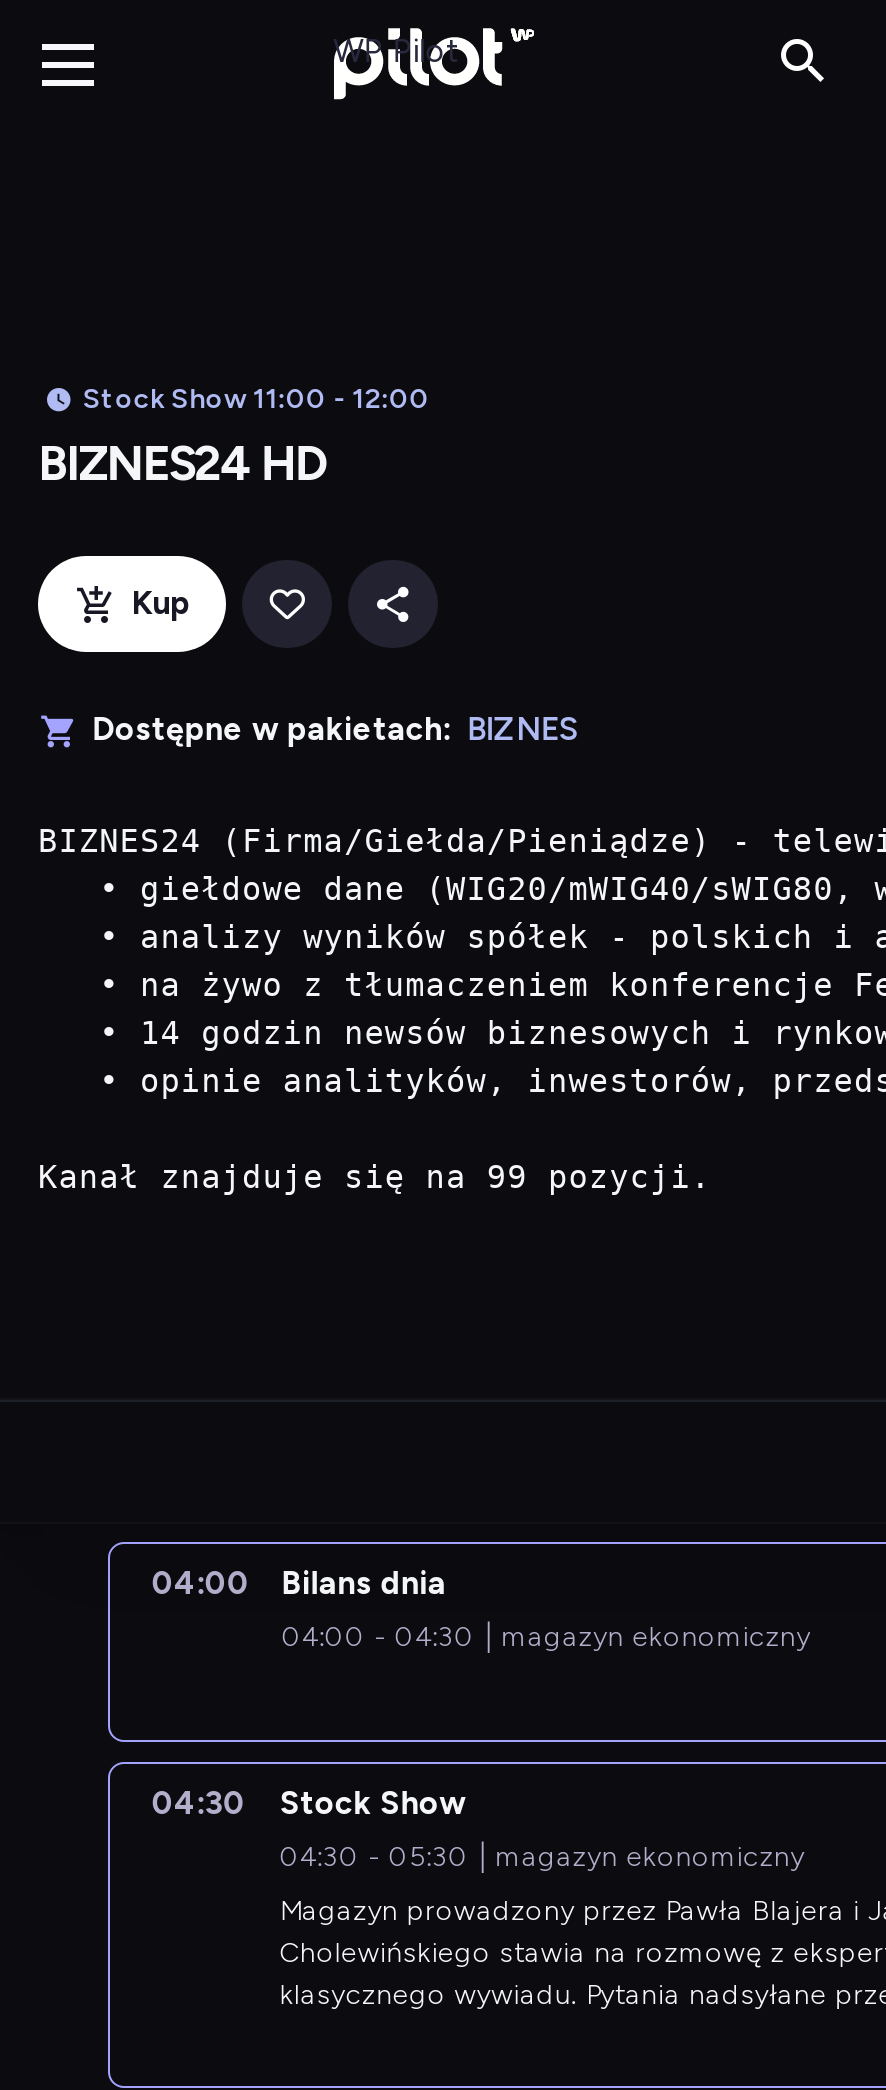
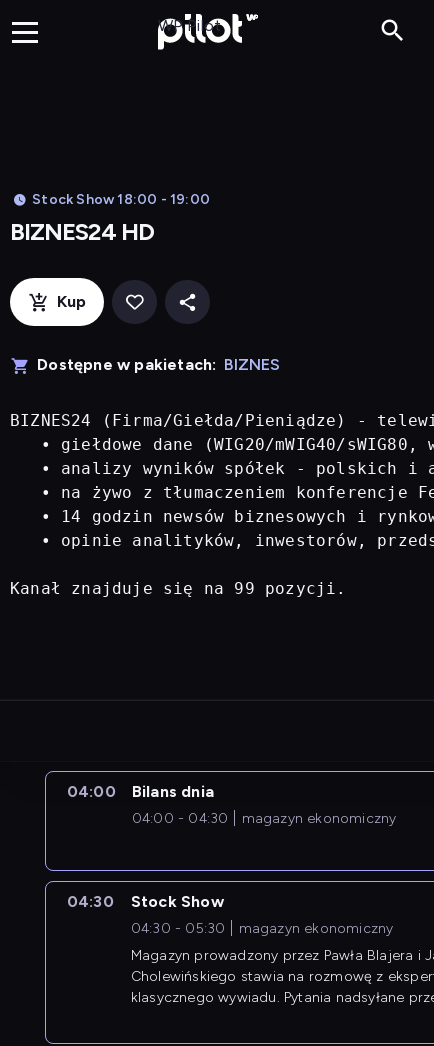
[82,382,430,416] Stock Show 11:00 - 12:00 -> [32,191,210,208] Stock Show 18:00 - 19:00

